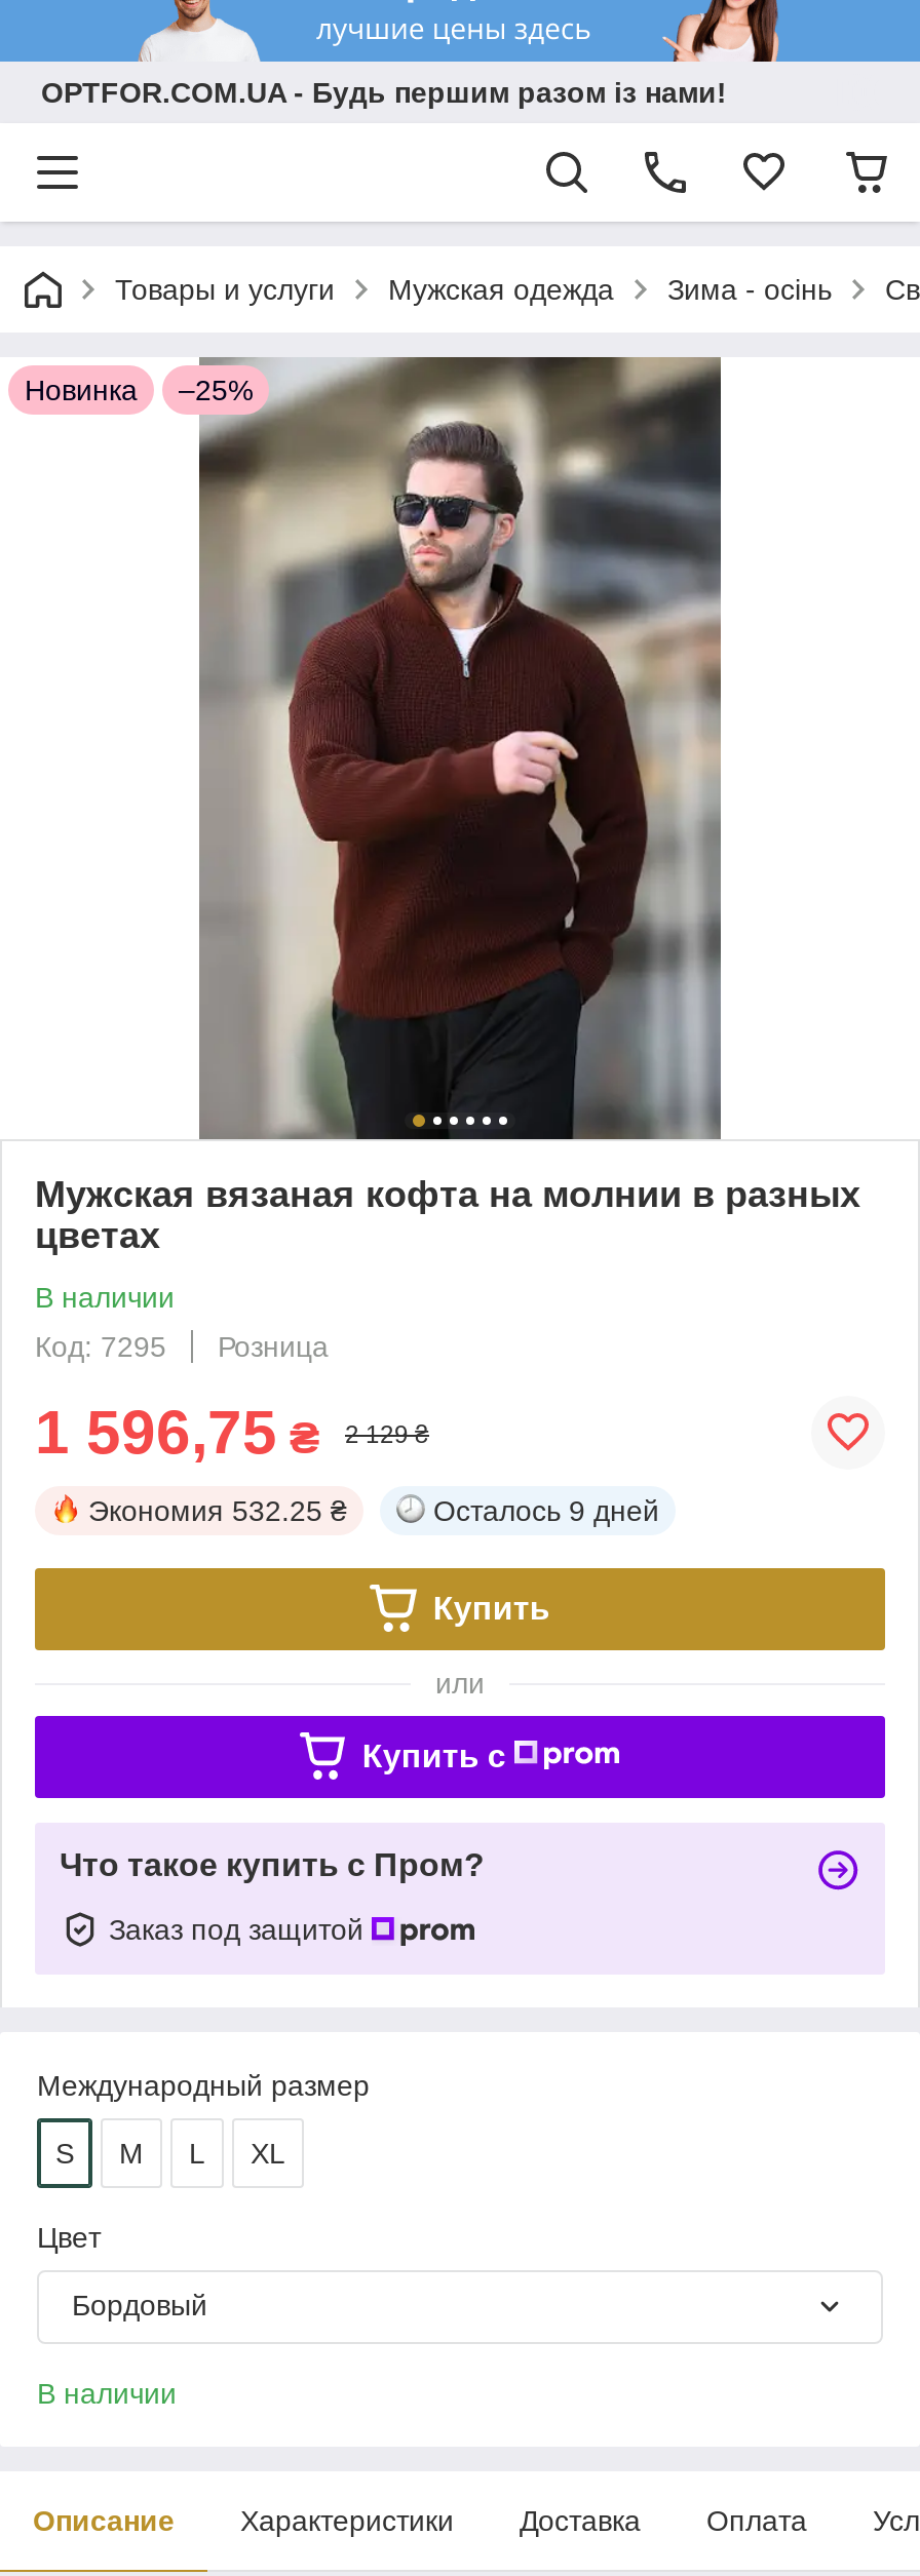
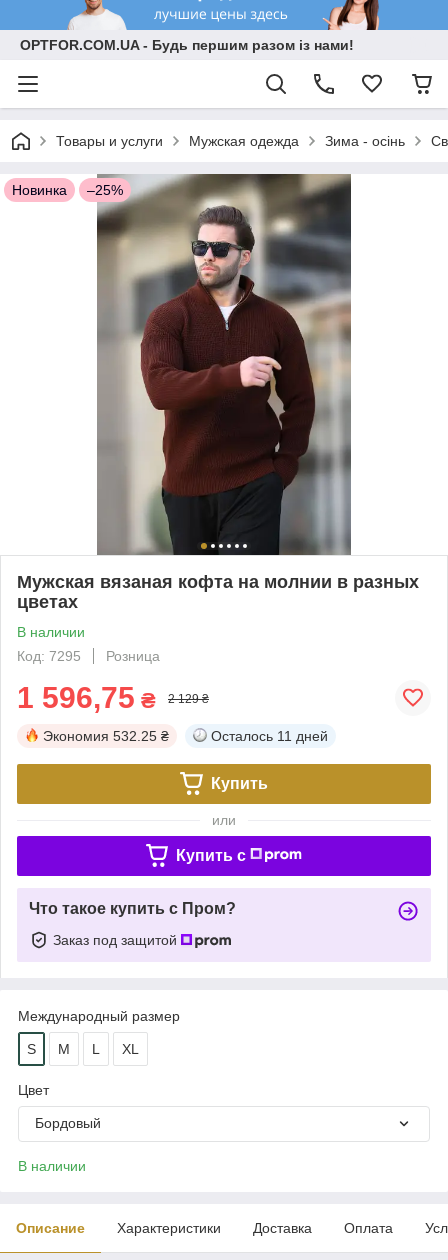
[433,1494,659,1527] Осталось 9 дней -> [211,728,328,744] Осталось 11 дней

